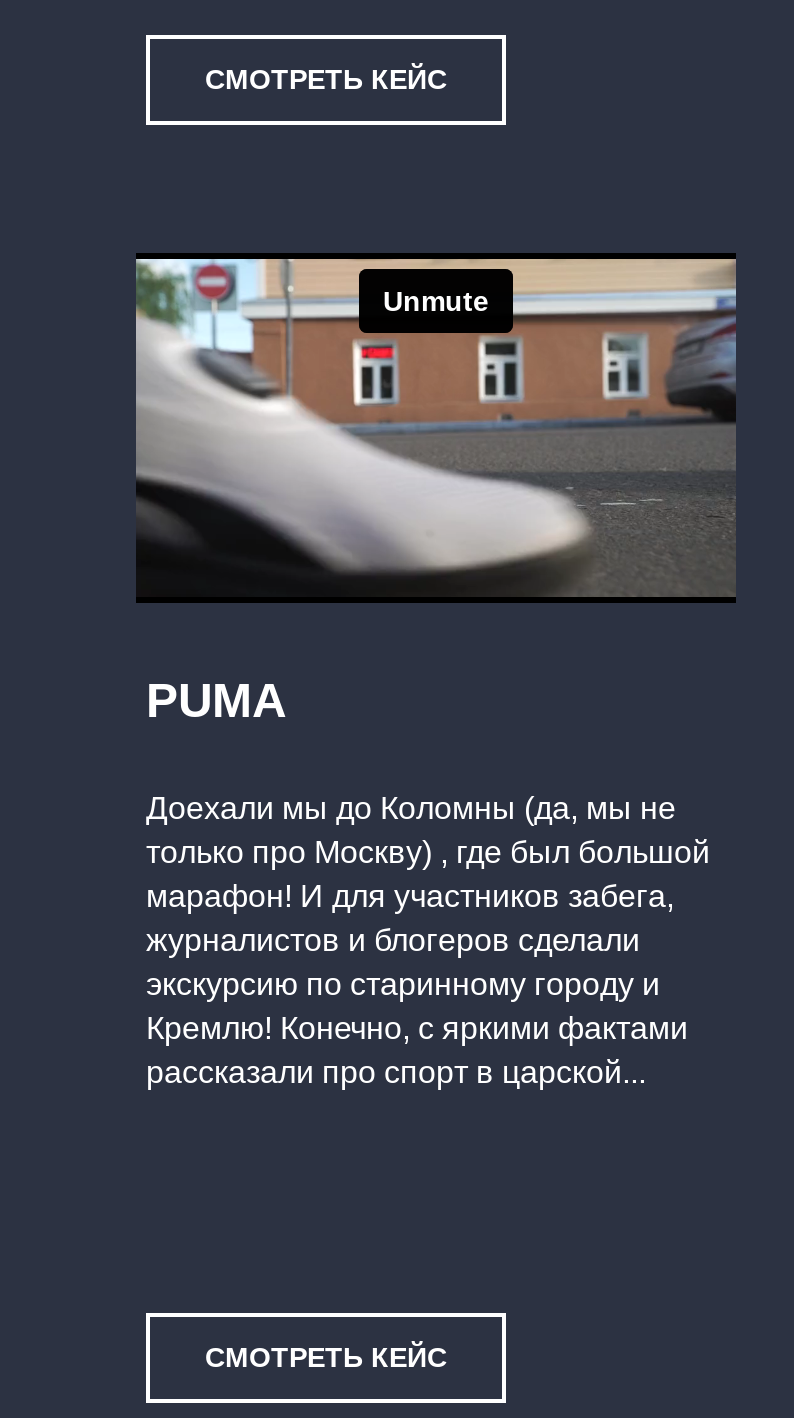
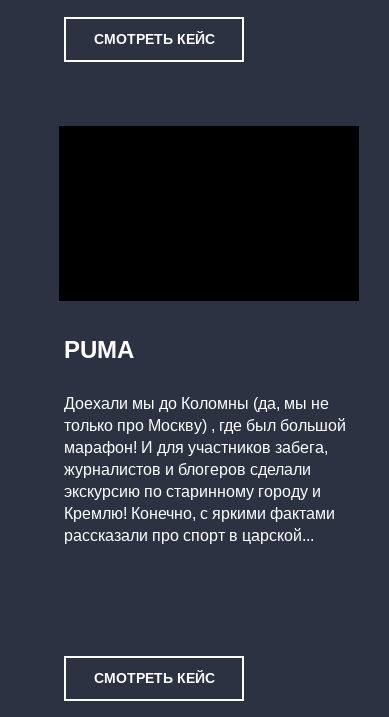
[134,257,738,597] [image] -> none

